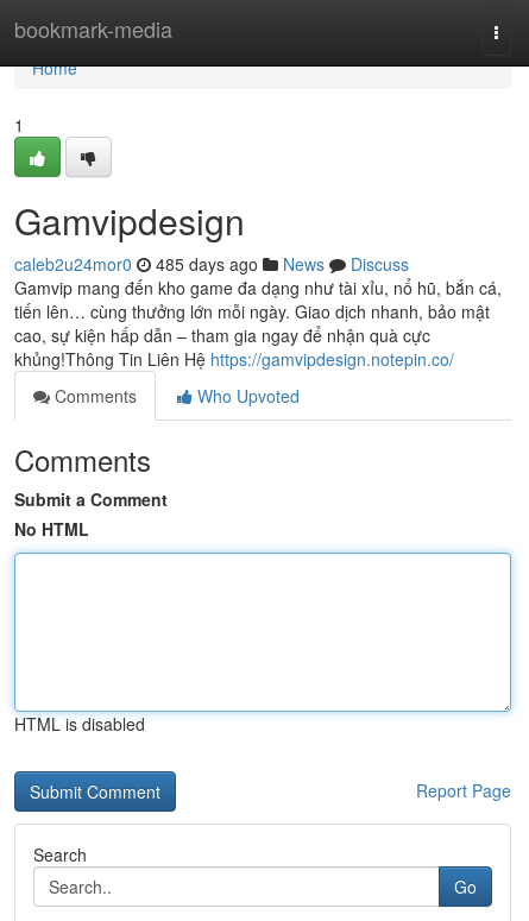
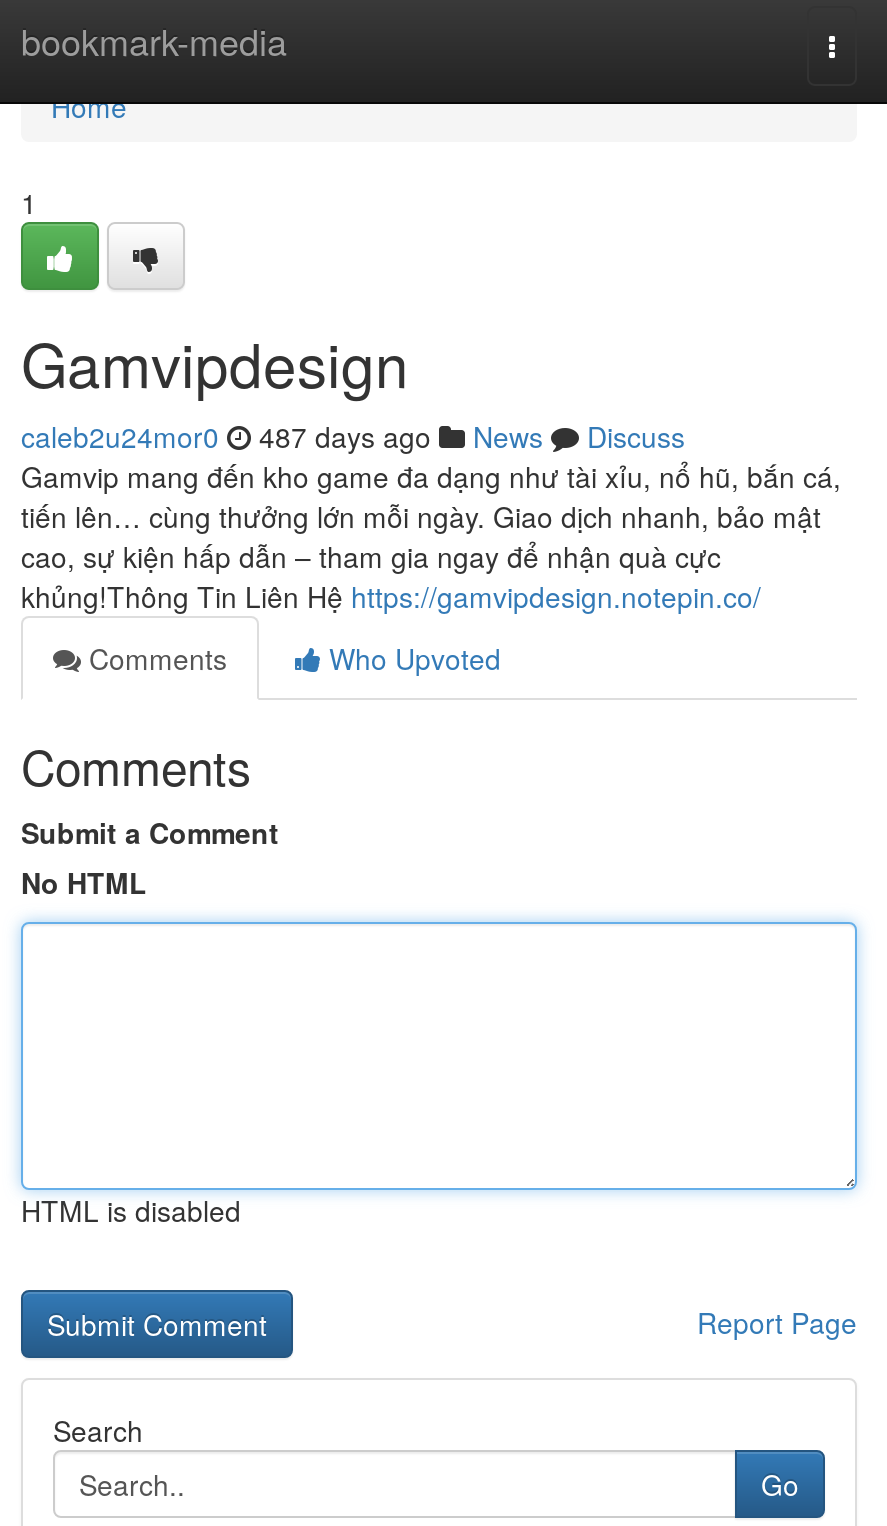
[14,252,409,276] caleb2u24mor0 485 days ago News Discuss -> [21,416,685,456] caleb2u24mor0 487 days ago News Discuss

